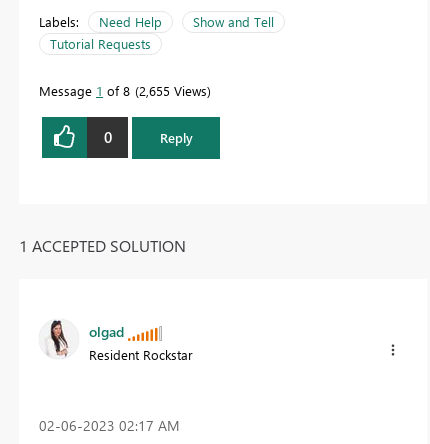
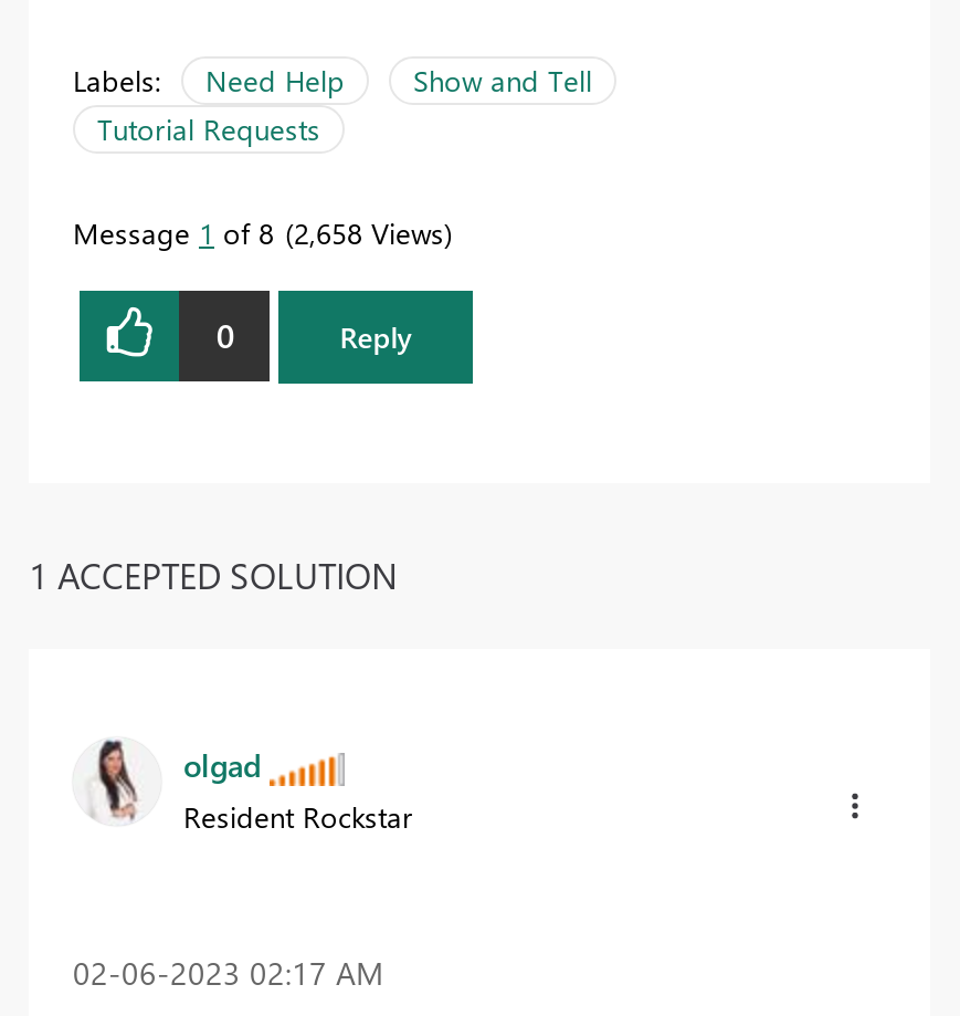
[39,82,207,99] Message 1 of 8 2,655 Views -> [73,212,444,250] Message 1 of 8 2,658 Views

